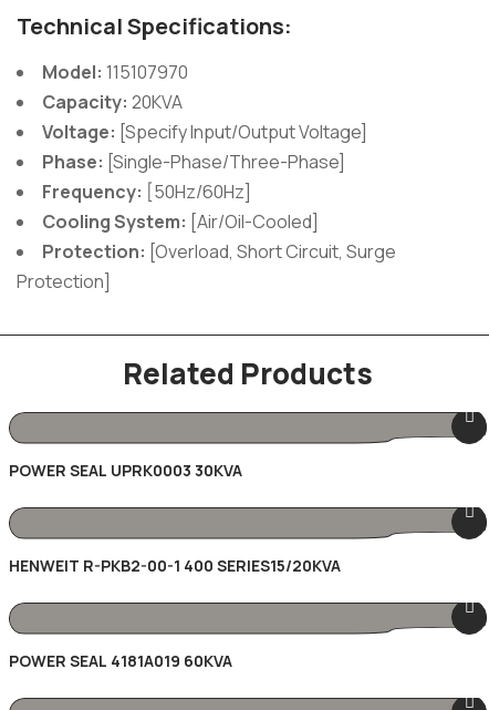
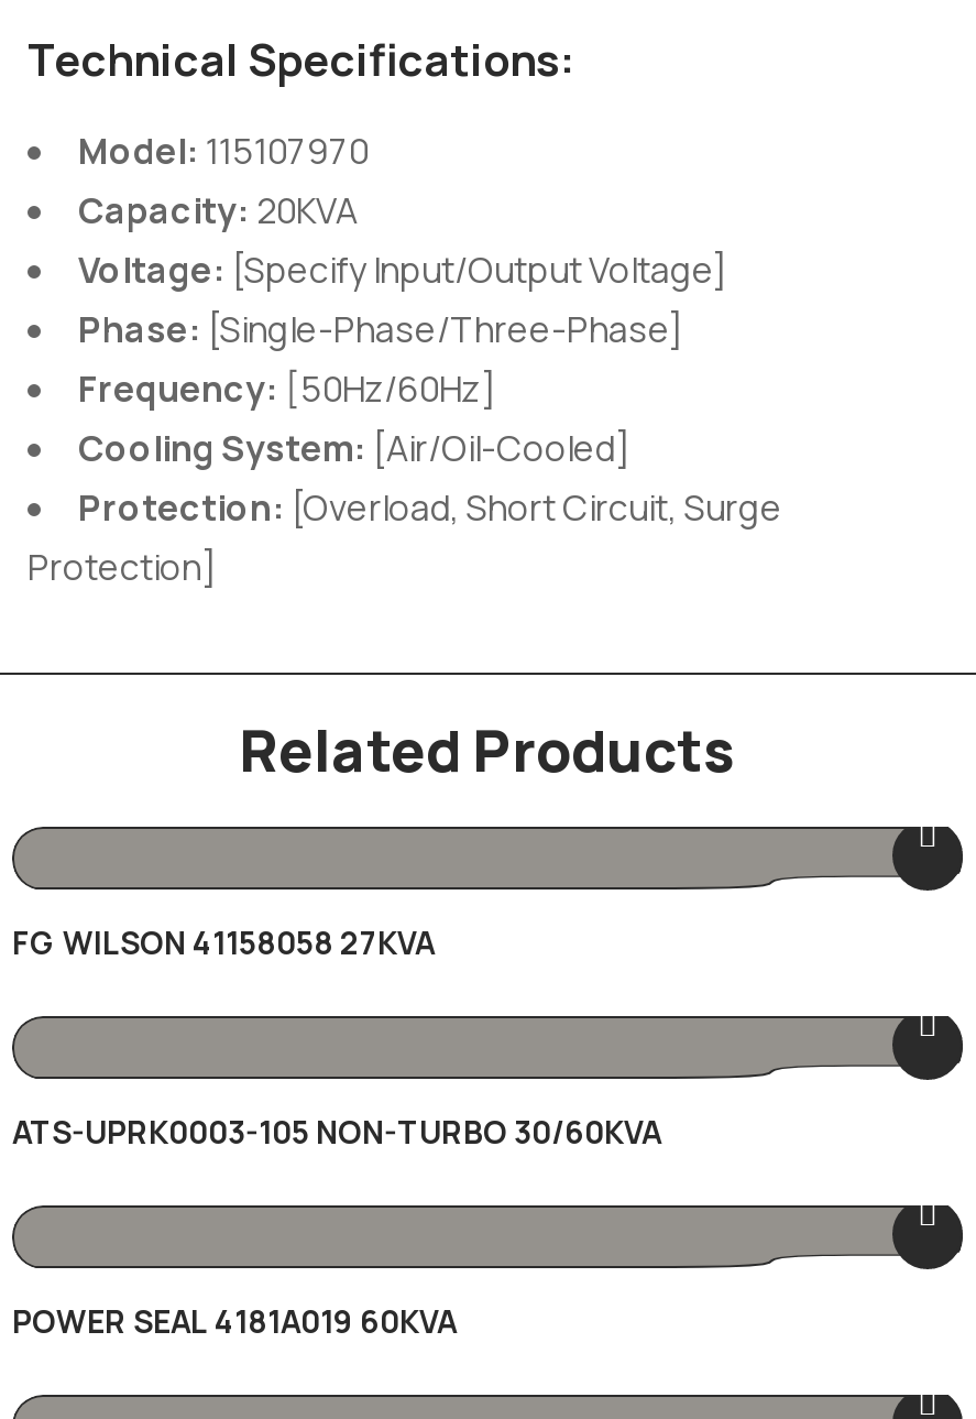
[9,459,242,480] POWER SEAL UPRK0003 30KVA -> [12,920,435,962] FG WILSON 41158058 27KVA
[9,554,341,575] HENWEIT R-PKB2-00-1 400 SERIES15/20KVA -> [12,1110,661,1151] ATS-UPRK0003-105 NON-TURBO 30/60KVA

